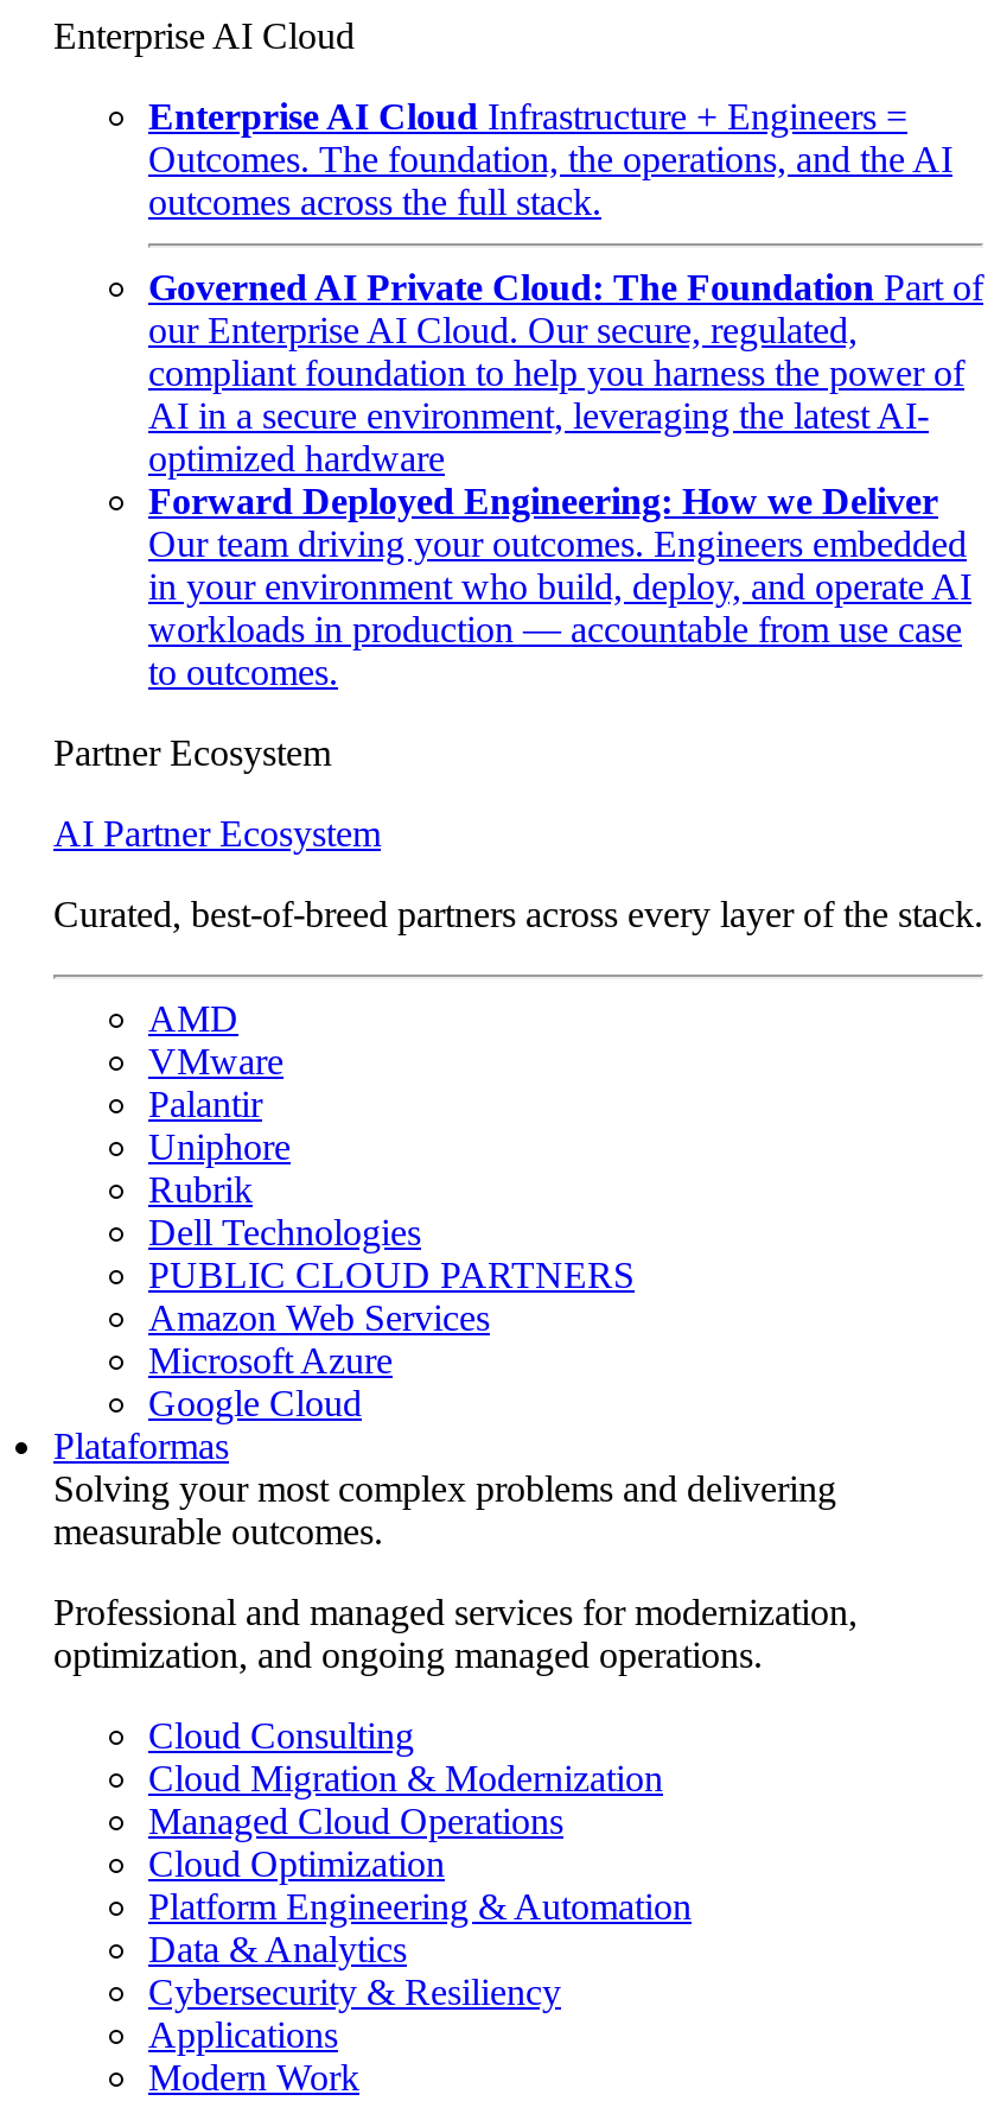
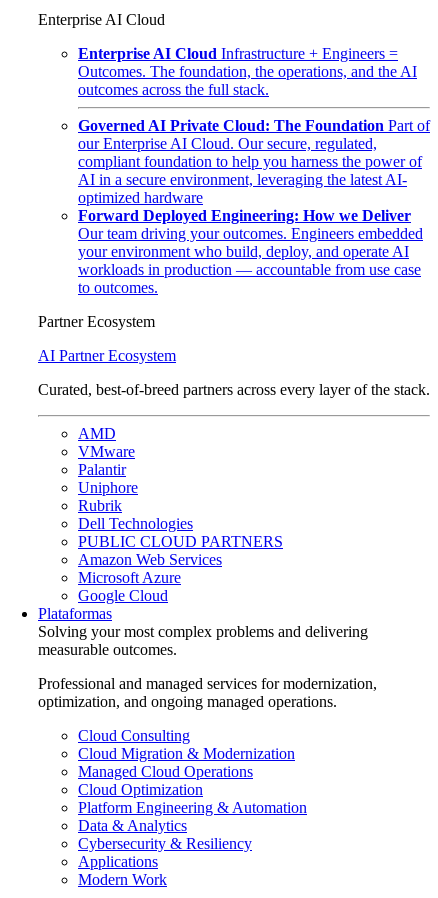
[148,567,971,607] in your environment who build, deploy, and operate AI -> [78,243,409,260] your environment who build, deploy, and operate AI

